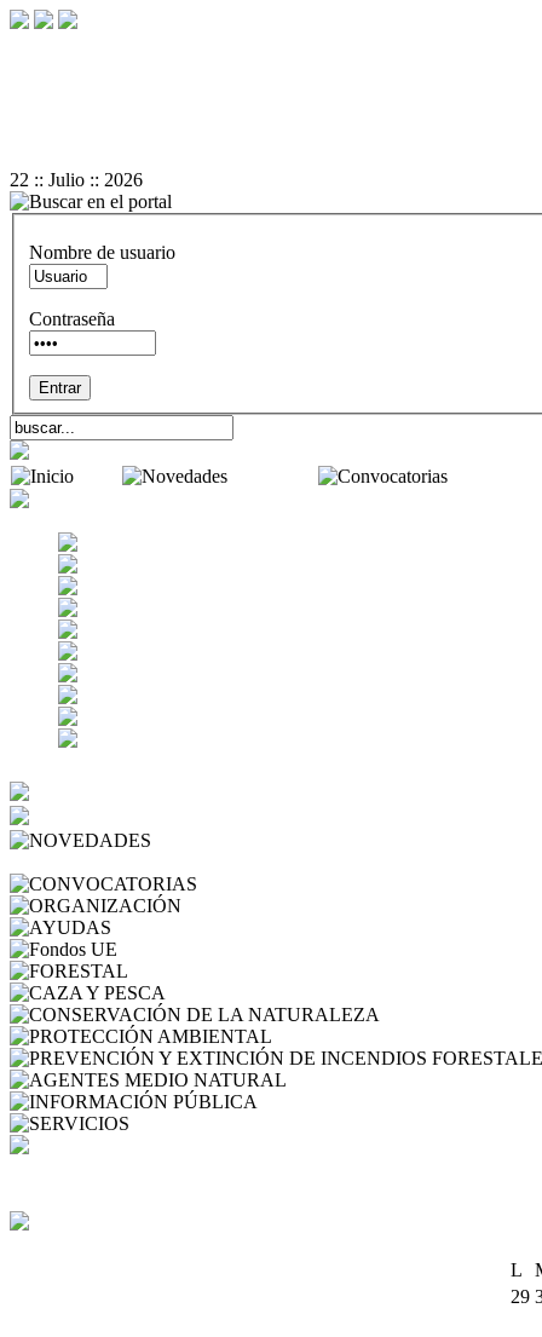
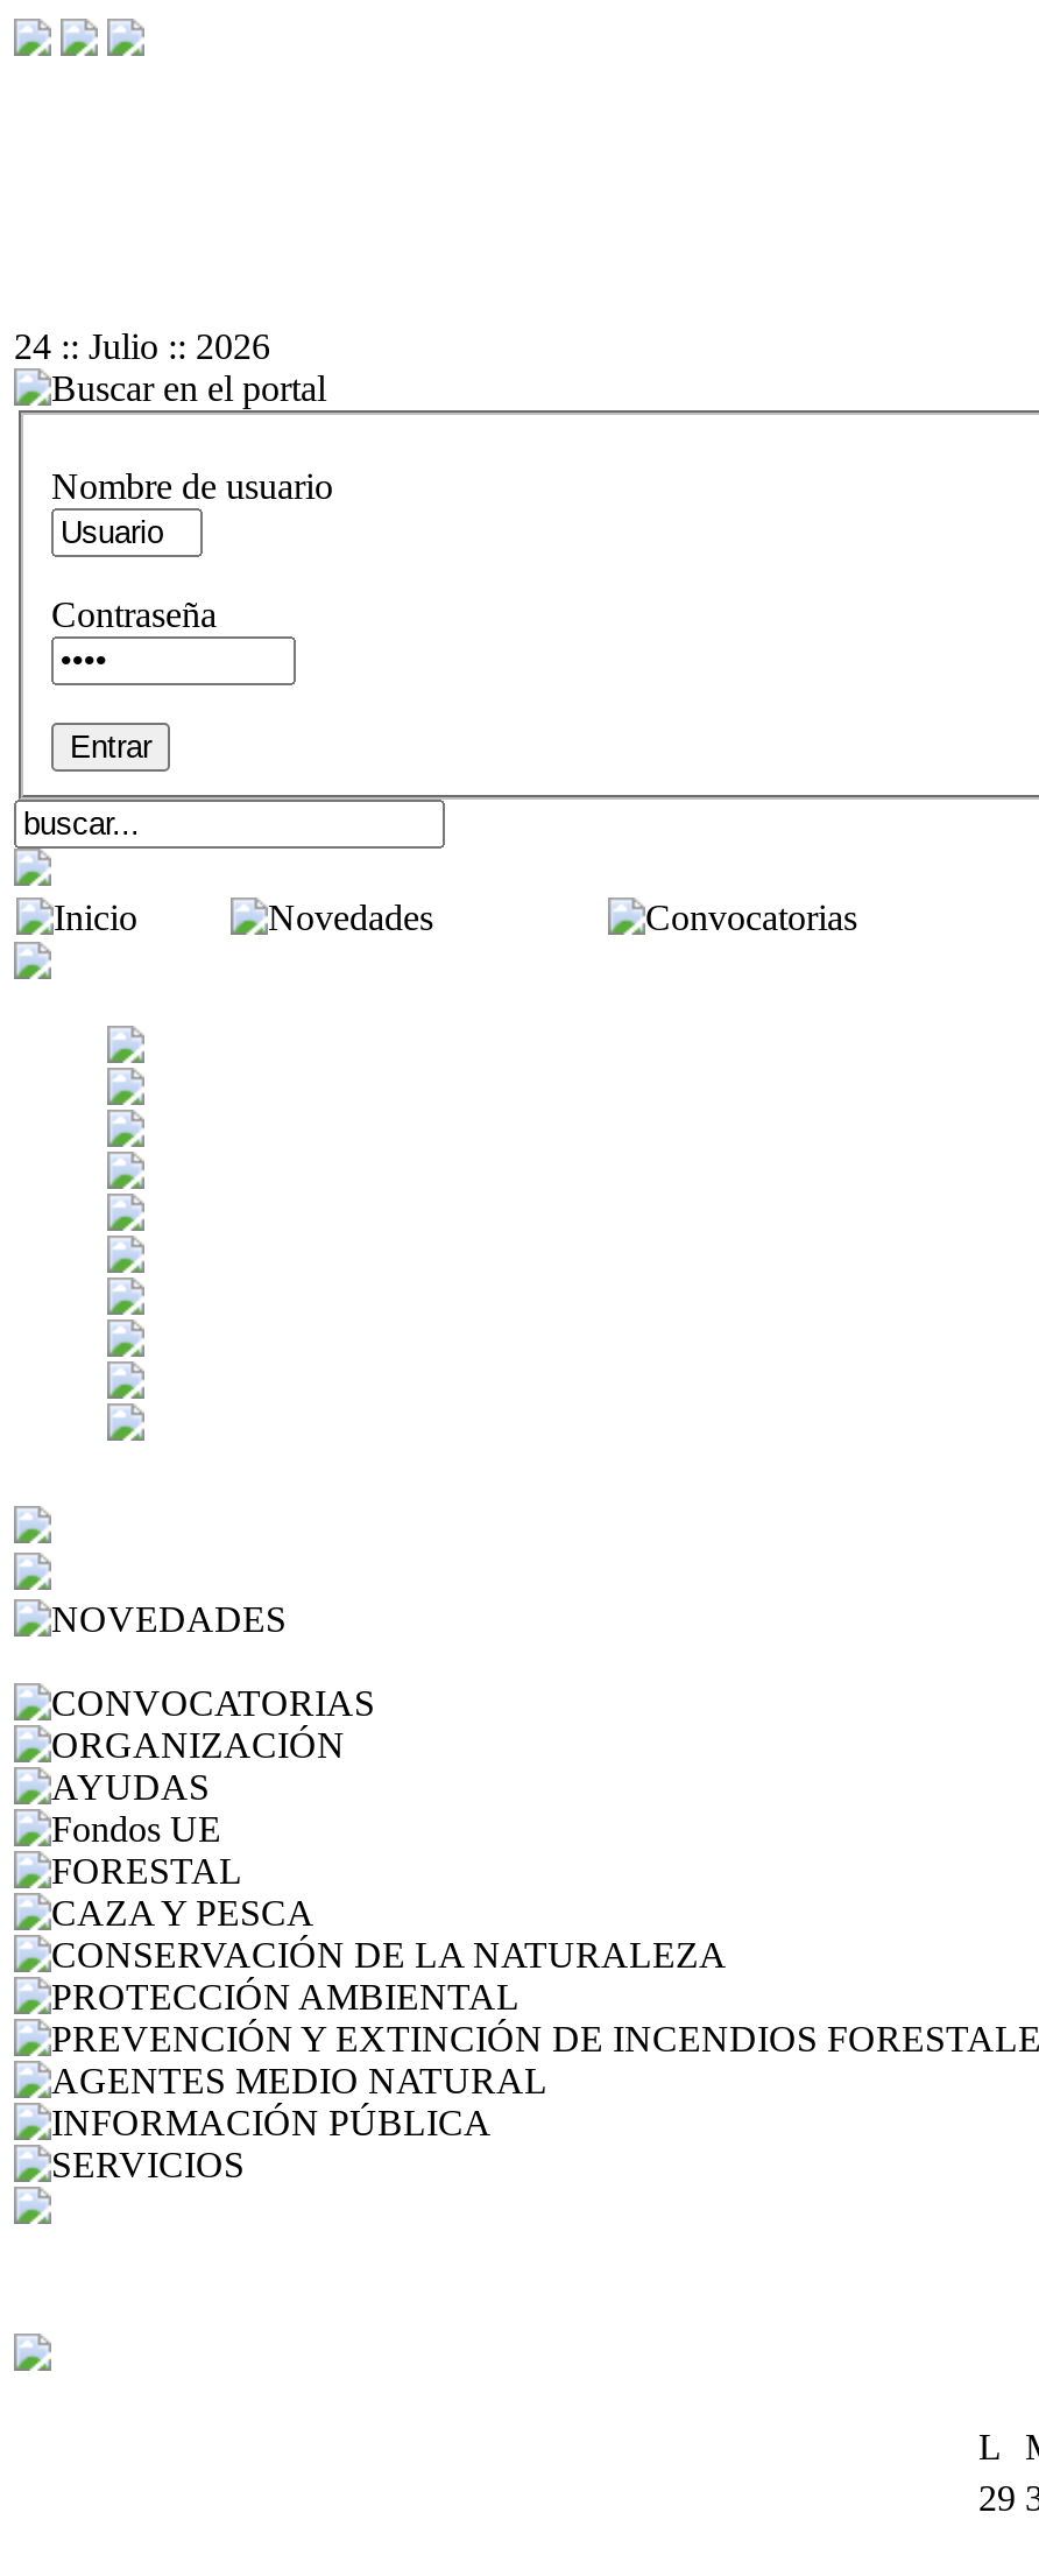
[10,170,143,190] 22 :: Julio :: 2026 -> [14,327,270,367] 24 :: Julio :: 2026

